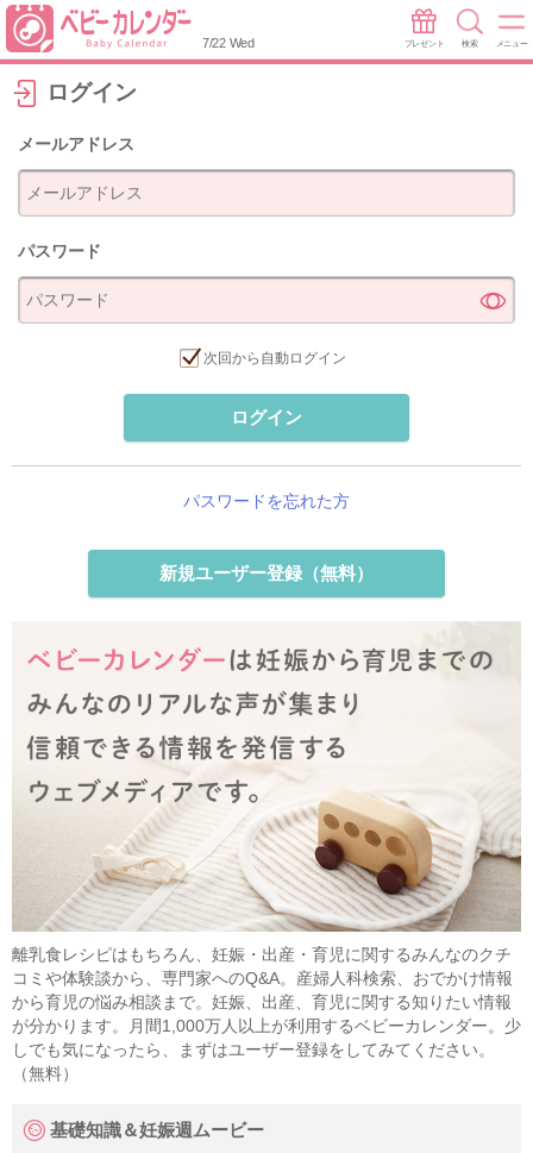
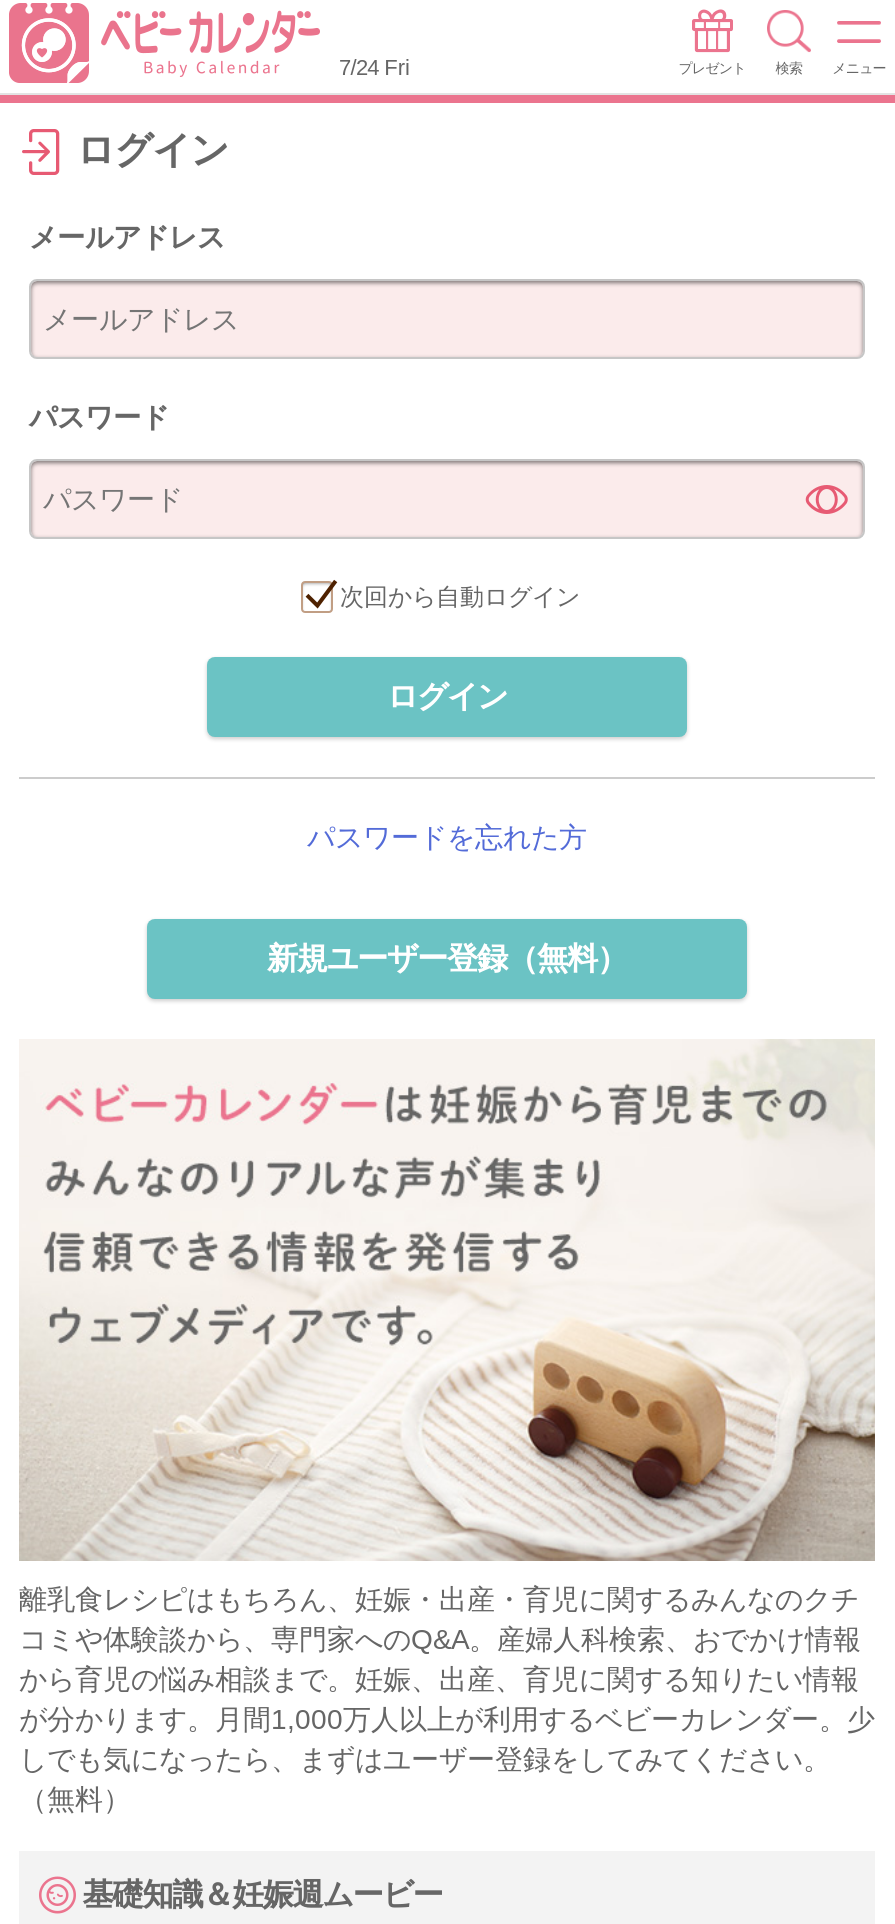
[202,36,254,50] 7/22 Wed -> [339,55,409,79] 7/24 Fri

